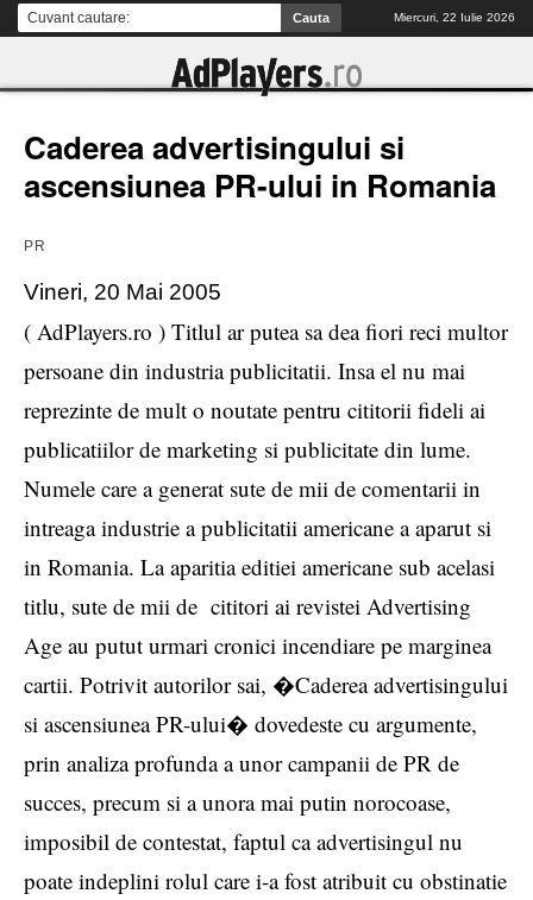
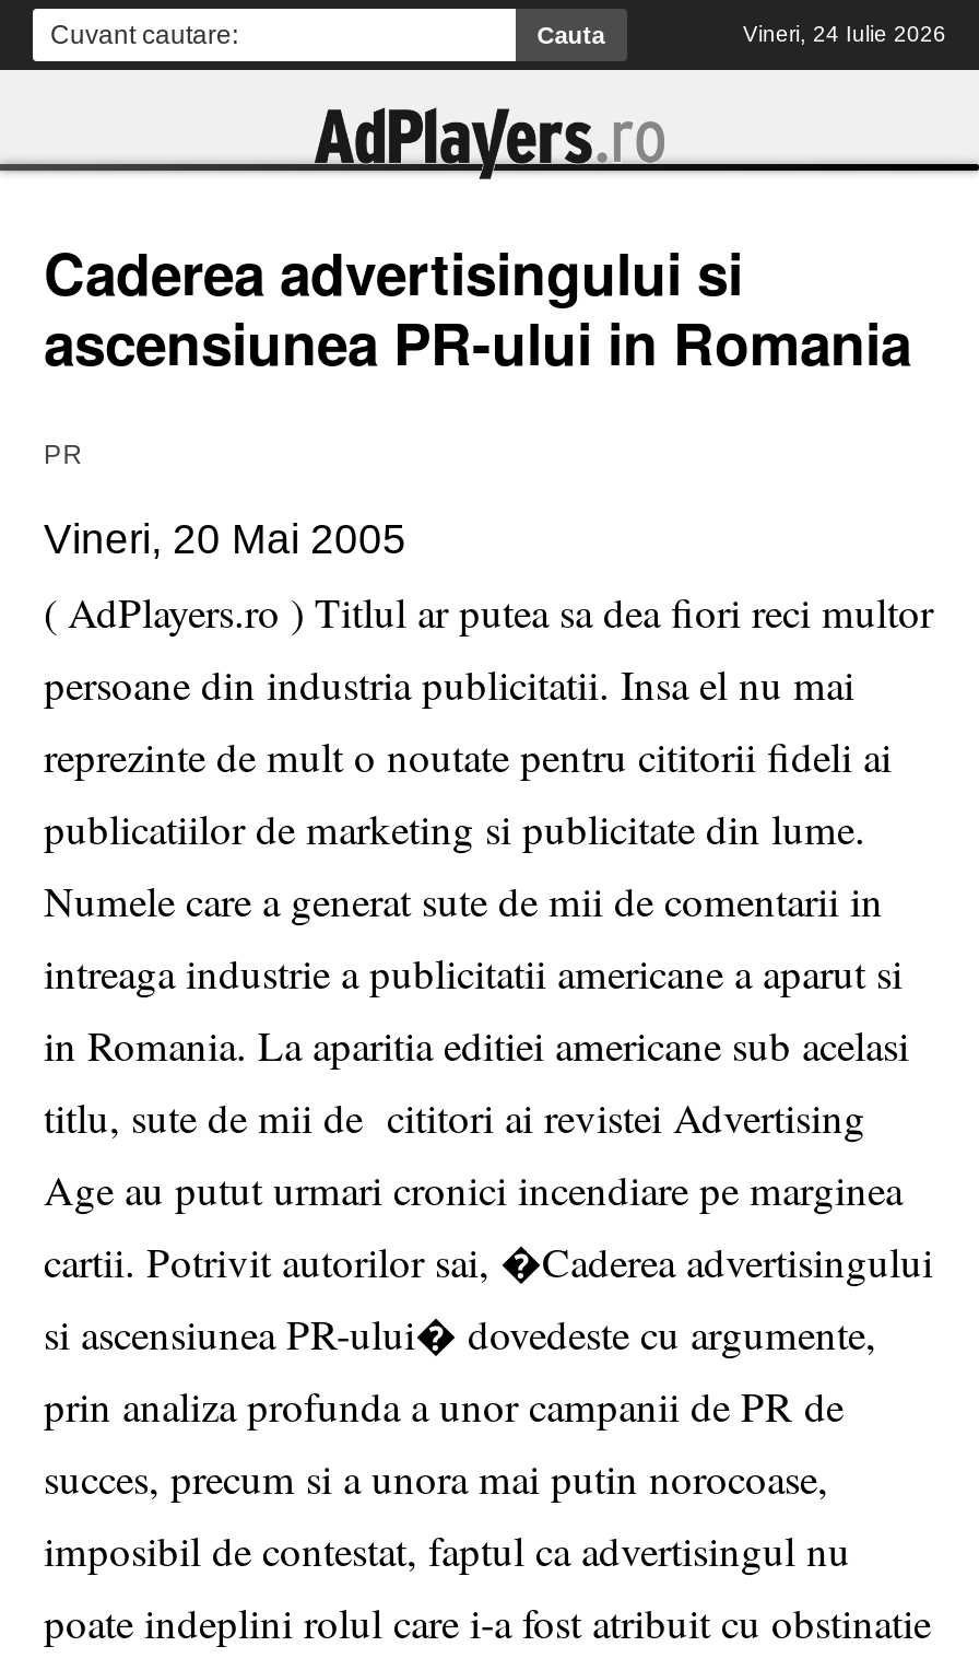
[394,11,515,24] Miercuri, 22 Iulie 2026 -> [743,22,946,46] Vineri, 24 Iulie 2026

